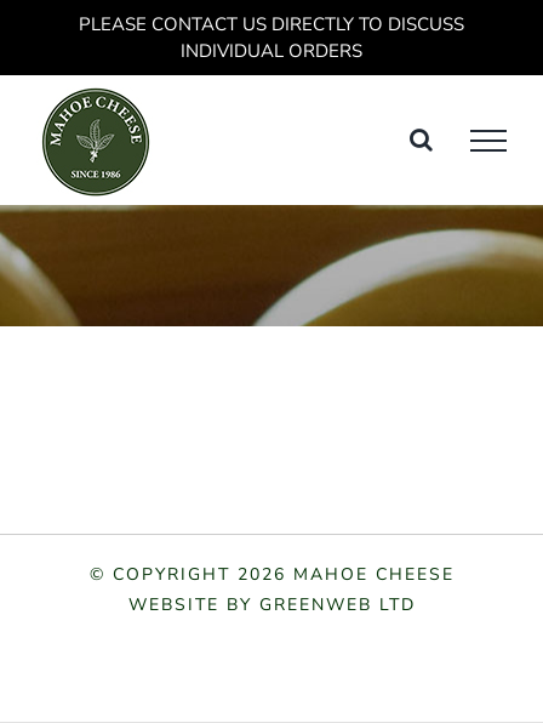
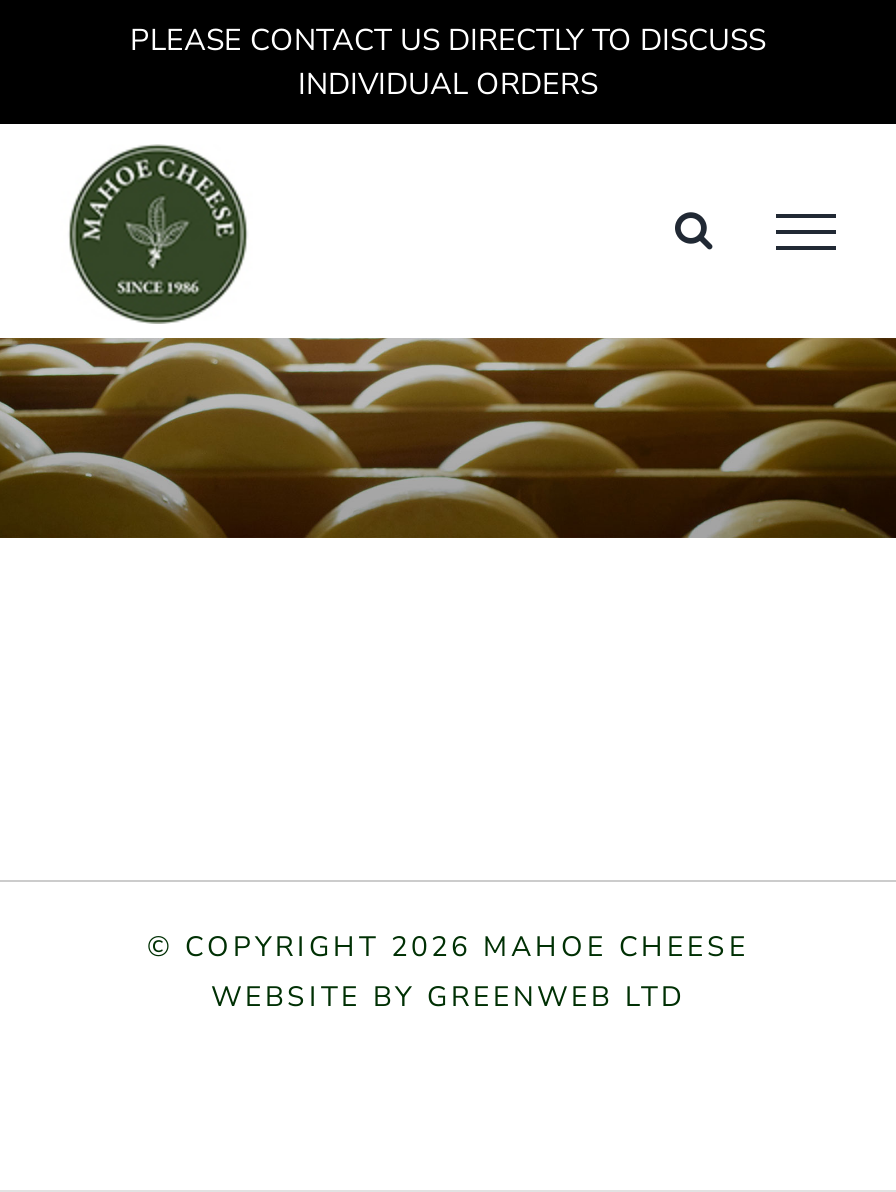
[4,205,539,326] [image] -> [6,338,890,538] [image]

